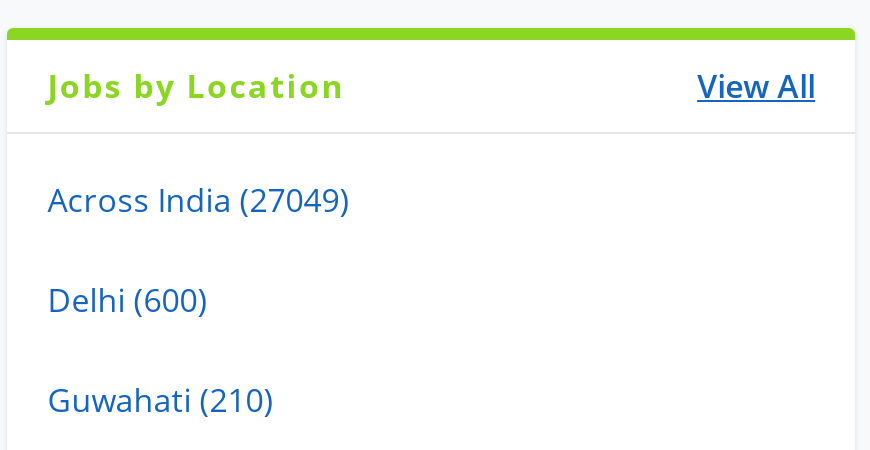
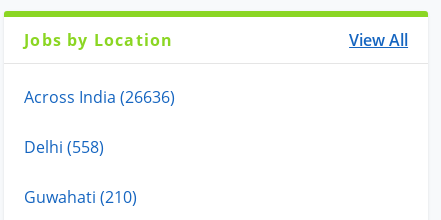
[47,179,349,223] Across India (27049) -> [24,86,175,108] Across India (26636)
[47,279,207,323] Delhi (600) -> [24,136,104,158] Delhi (558)

